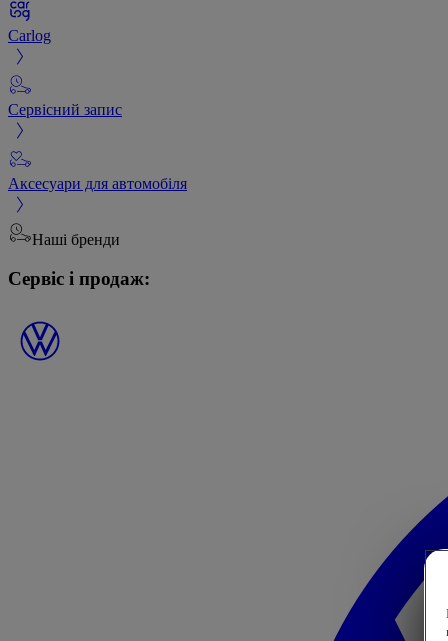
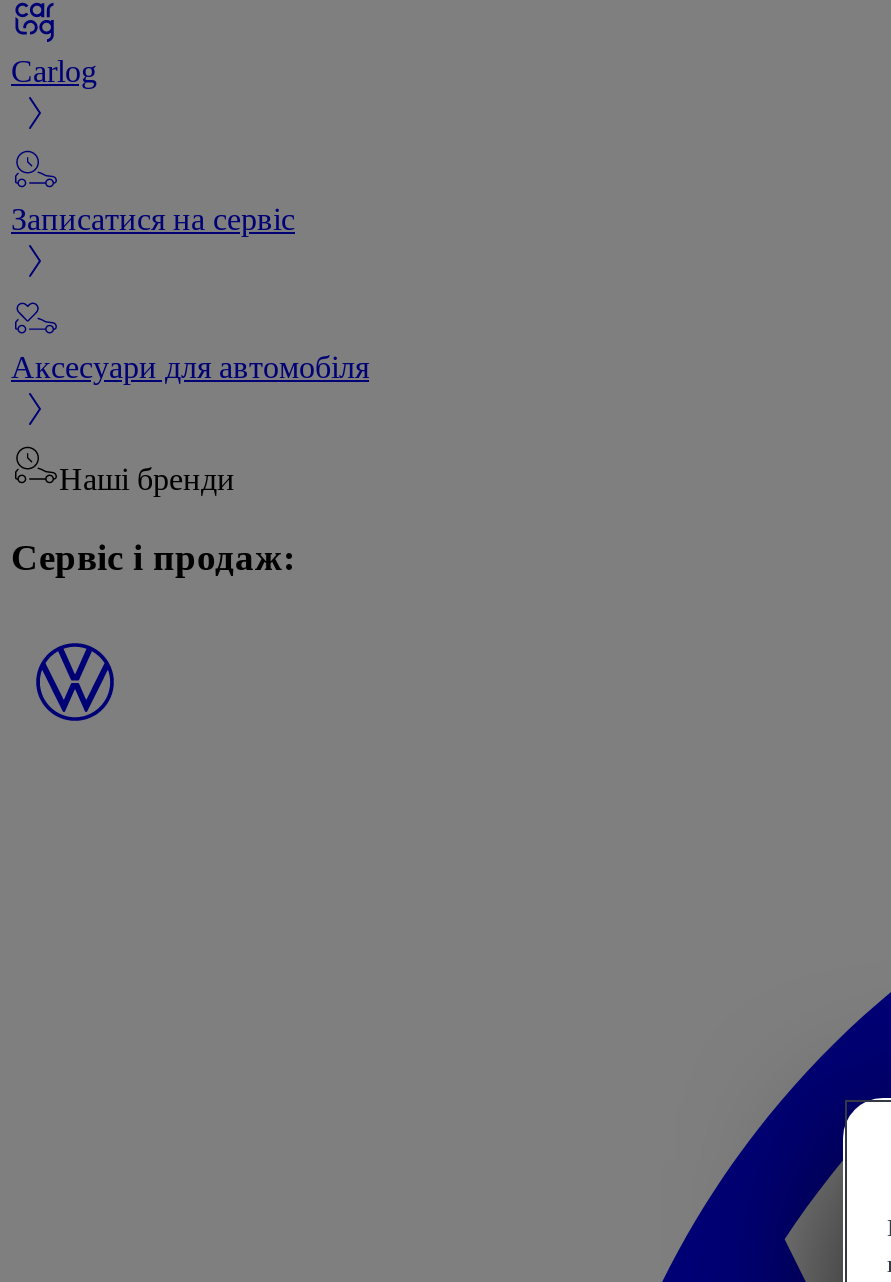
[8,101,122,118] Сервісний запис -> [11,203,295,237] Записатися на сервіс

